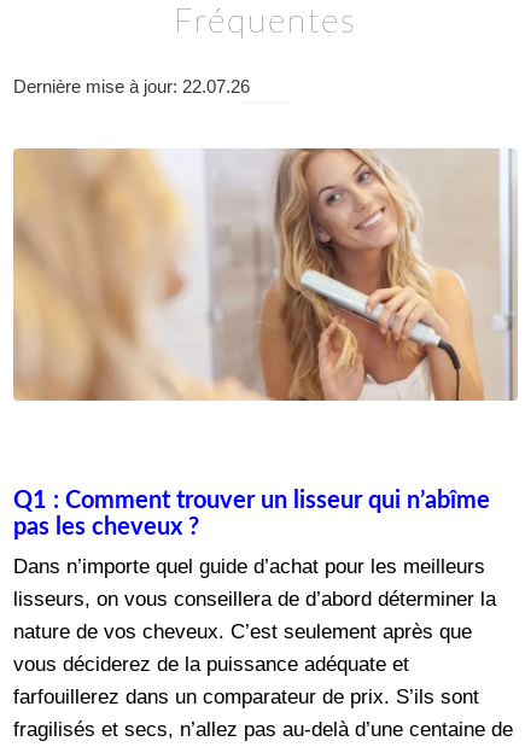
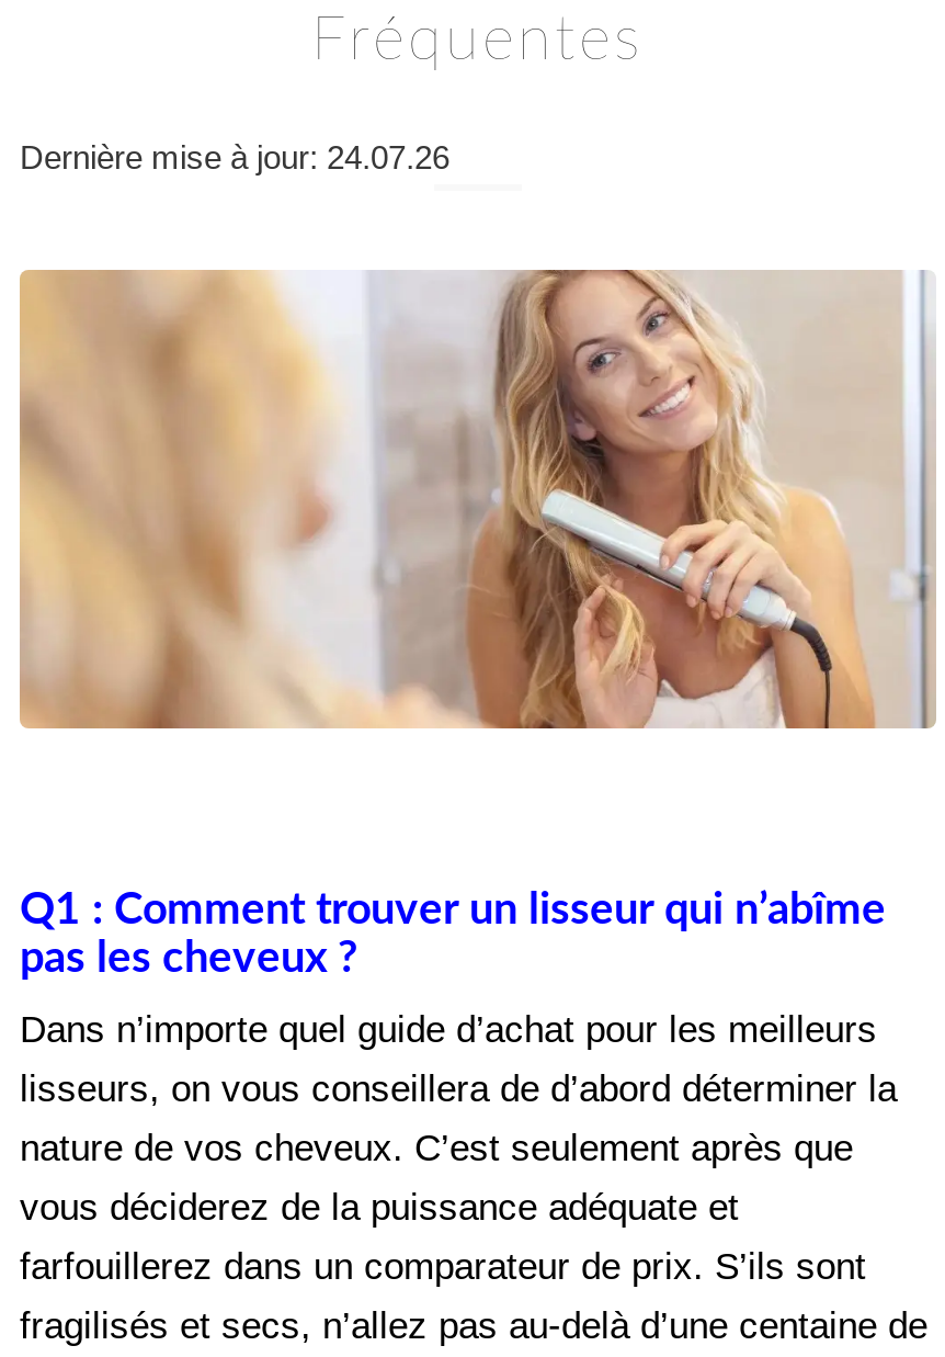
[13,76,250,97] Dernière mise à jour: 22.07.26 -> [20,138,449,176] Dernière mise à jour: 24.07.26

